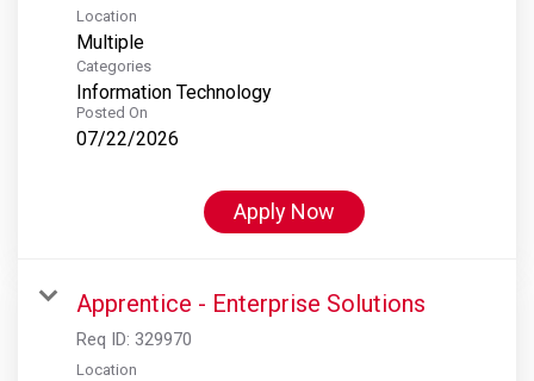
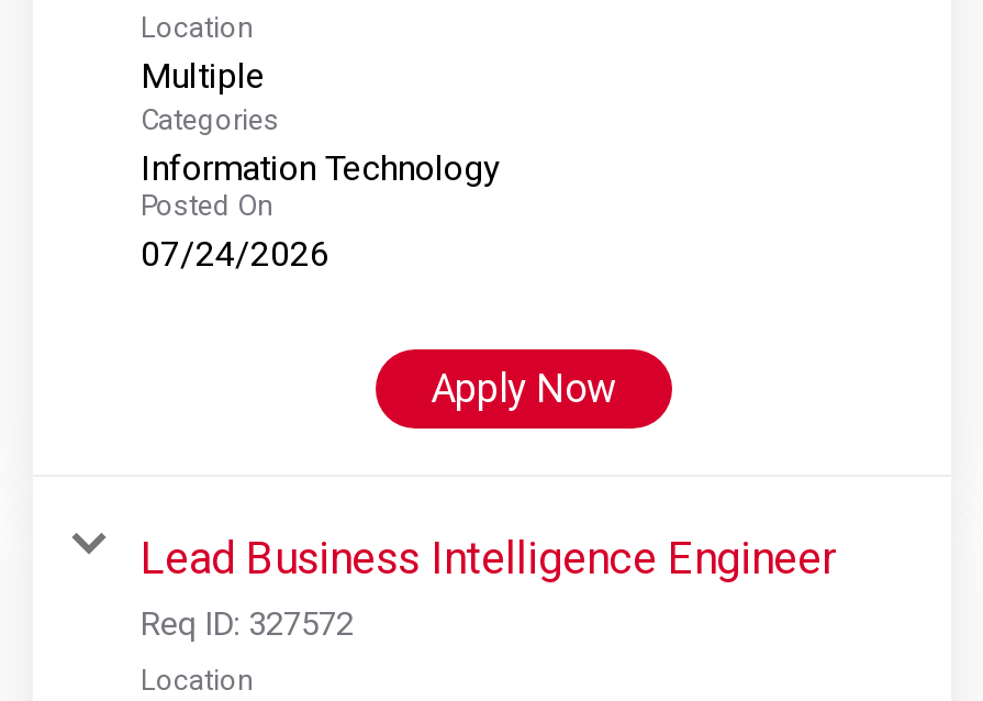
[76,127,179,150] 07/22/2026 -> [141,232,329,274] 07/24/2026
[76,289,426,350] Apprentice - Enterprise Solutions | Req ID: 329970 -> [141,531,837,643] Lead Business Intelligence Engineer | Req ID: 327572

